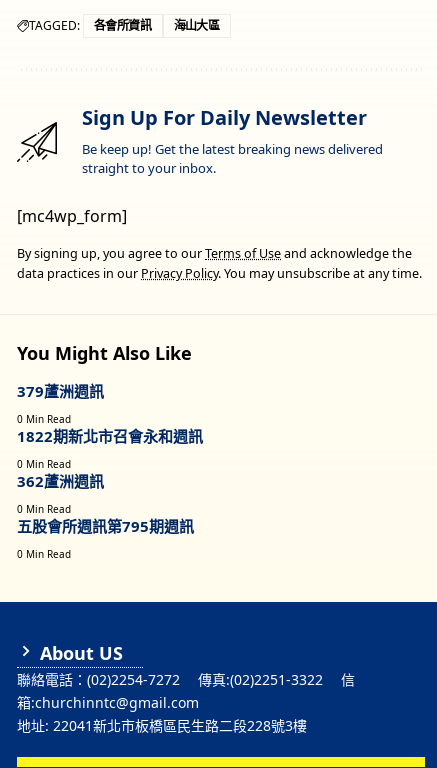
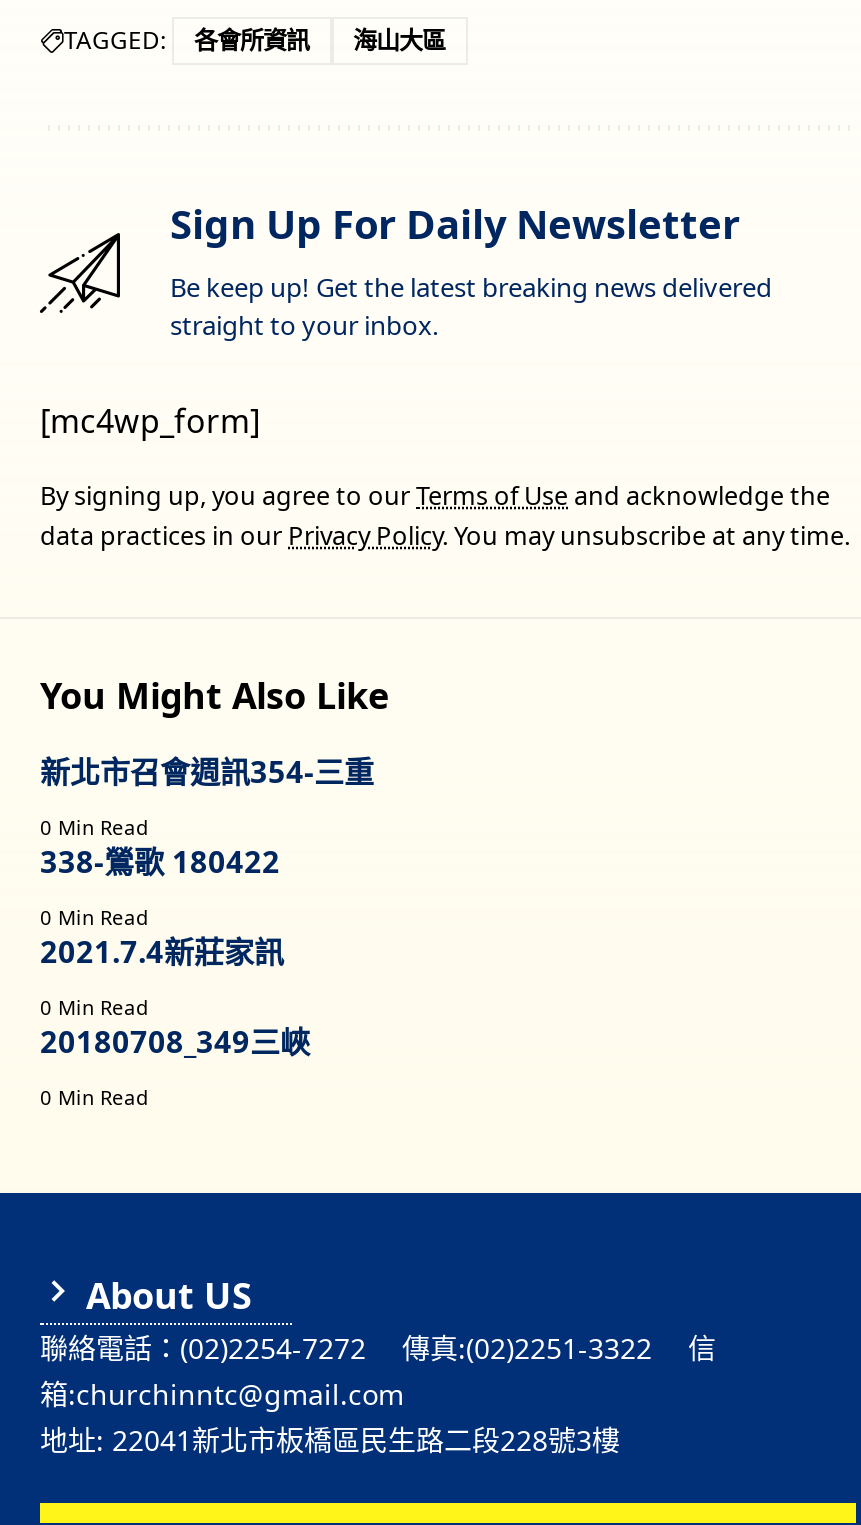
[17,381,104,401] 379蘆洲週訊 -> [40,751,374,791] 新北市召會週訊354-三重
[17,426,203,446] 1822期新北市召會永和週訊 -> [40,841,280,881] 338-鶯歌 180422
[17,471,104,491] 362蘆洲週訊 -> [40,931,284,971] 2021.7.4新莊家訊
[17,516,194,536] 五股會所週訊第795期週訊 -> [40,1021,310,1061] 20180708_349三峽

